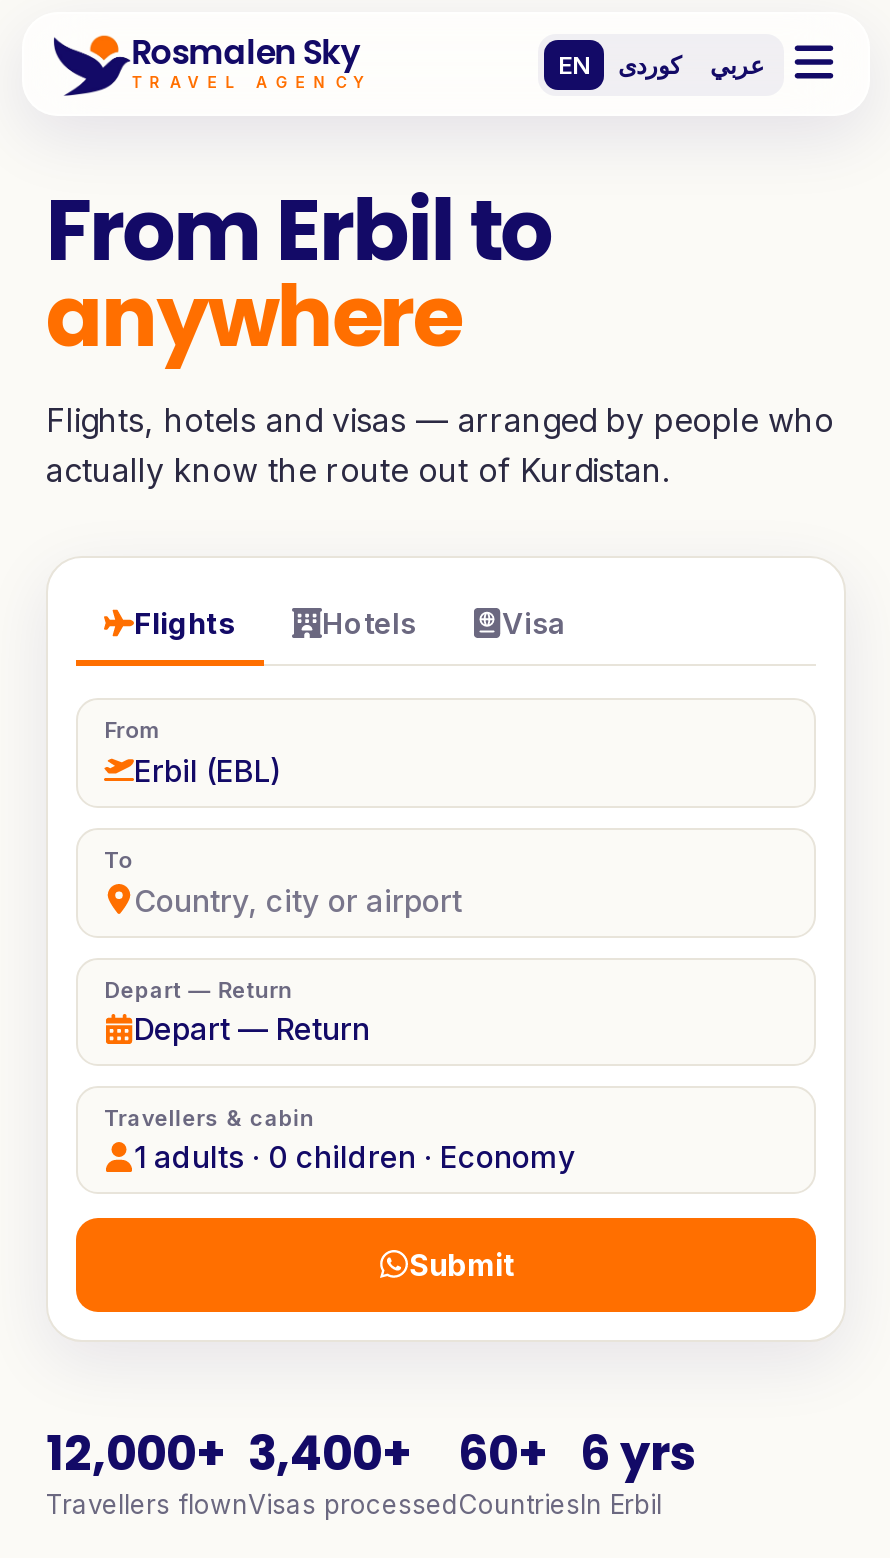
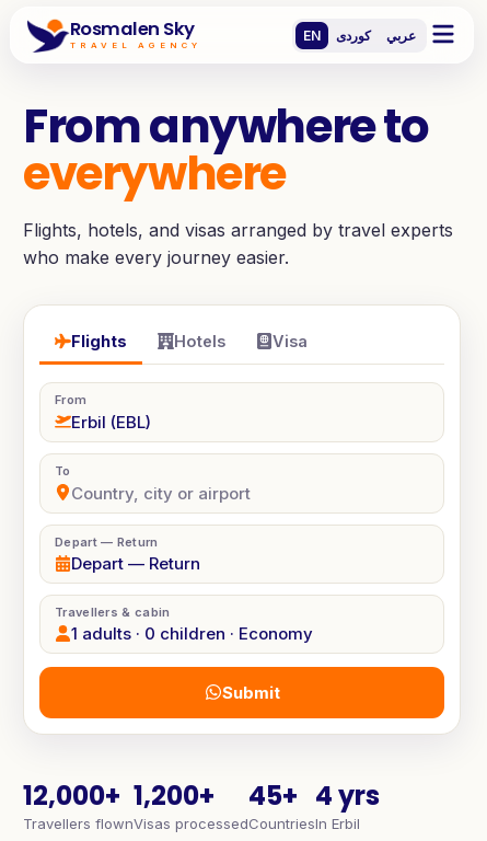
[46,172,834,490] From Erbil to | anywhere | Flights, hotels and visas — arranged by people who | actually know the route out of Kurdistan. -> [23,94,453,268] From anywhere to | everywhere | Flights, hotels, and visas arranged by travel experts | who make every journey easier.
[248,1419,410,1485] 3,400+ -> [134,777,214,813] 1,200+
[458,1419,546,1485] 60+ -> [248,777,298,813] 45+
[580,1419,696,1485] 6 yrs -> [315,777,380,813] 4 yrs

